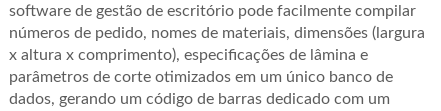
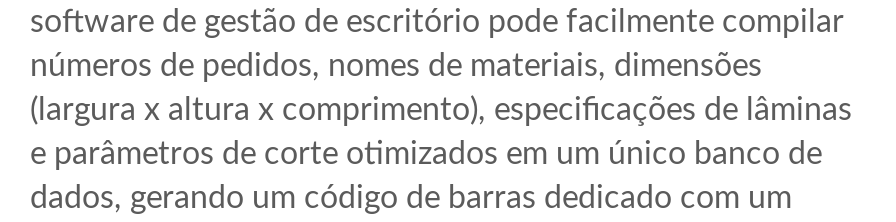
[9,25,425,85] números de pedido, nomes de materiais, dimensões (largura | x altura x comprimento), especificações de lâmina e | parâmetros de corte otimizados em um único banco de -> [30,50,852,170] números de pedidos, nomes de materiais, dimensões | (largura x altura x comprimento), especificações de lâminas | e parâmetros de corte otimizados em um único banco de

